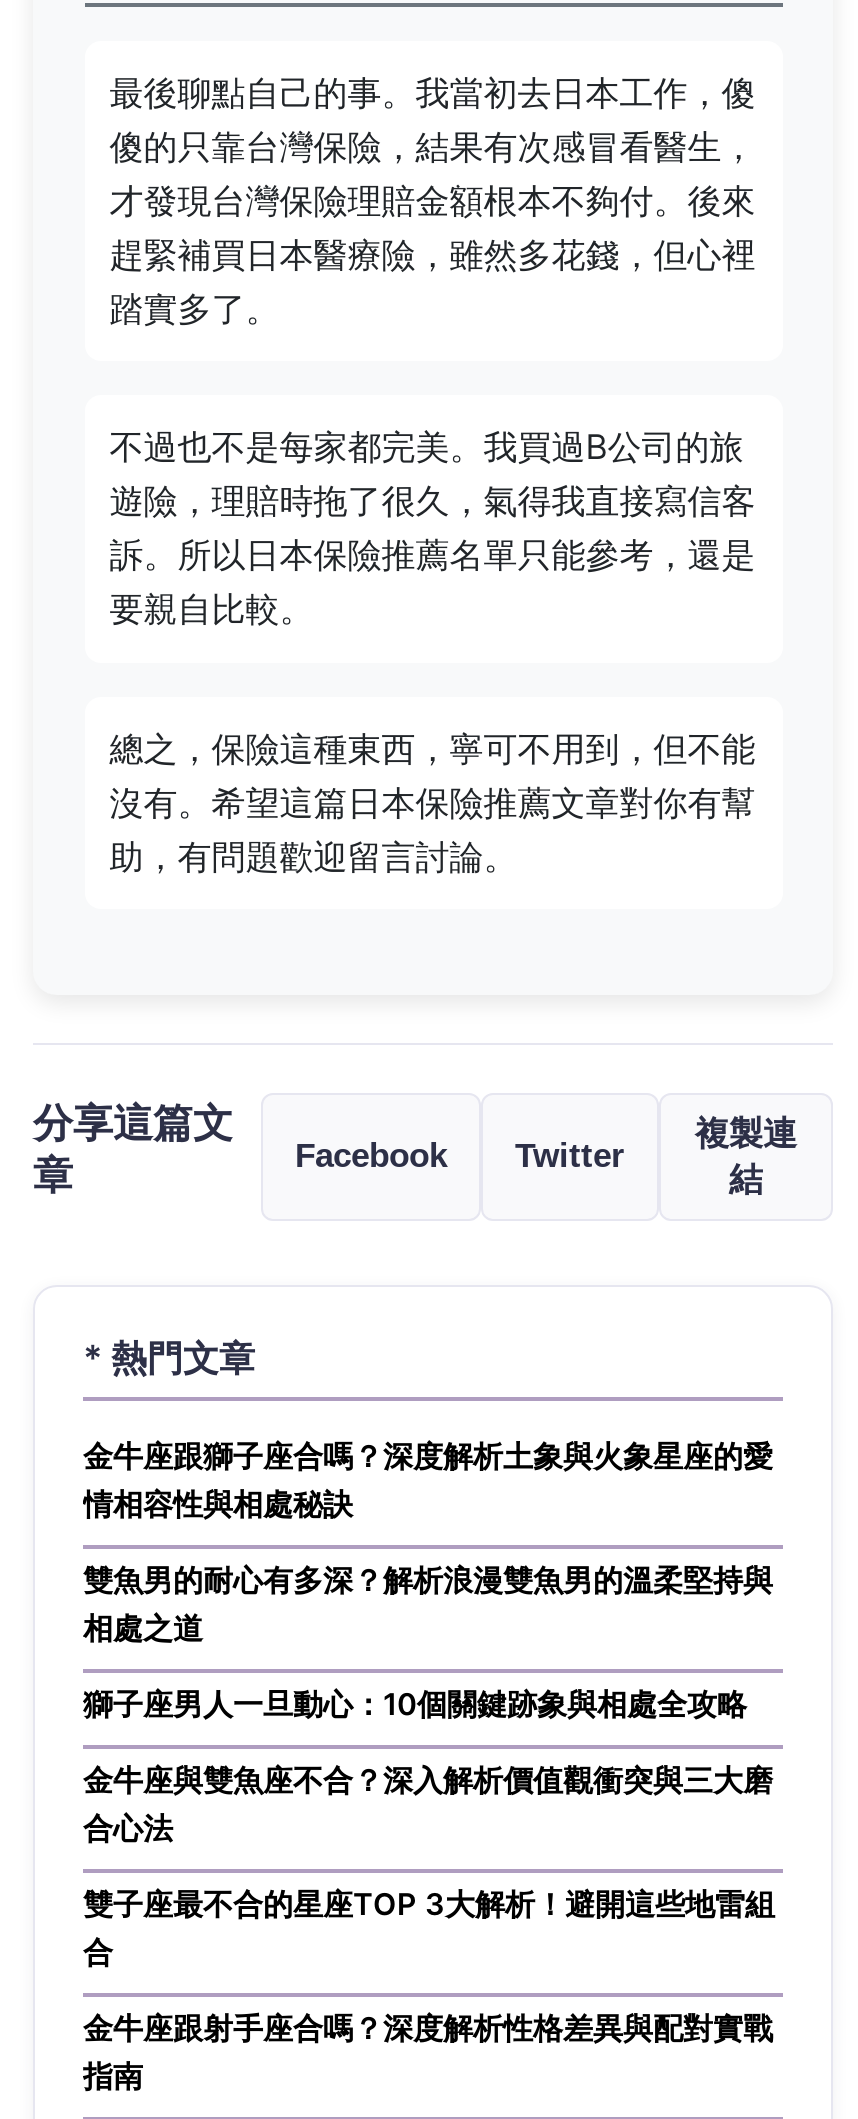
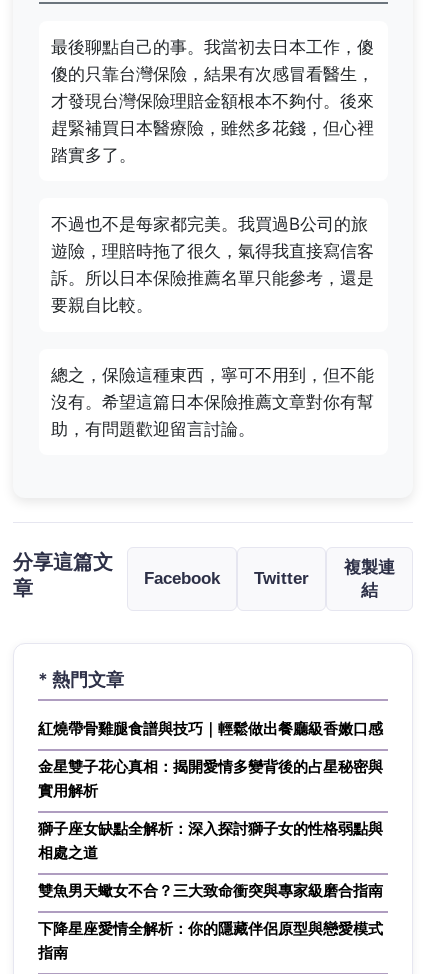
[83,1437,773,1599] 金牛座跟獅子座合嗎？深度解析土象與火象星座的愛 | 情相容性與相處秘訣 | 雙魚男的耐心有多深？解析浪漫雙魚男的溫柔堅持與 -> [38,719,383,838] 紅燒帶骨雞腿食譜與技巧｜輕鬆做出餐廳級香嫩口感 | 金星雙子花心真相：揭開愛情多變背後的占星秘密與 | 實用解析 | 獅子座女缺點全解析：深入探討獅子女的性格弱點與
moved [83,1609,203,1647] -> [38,843,98,862]: 相處之道
[83,1685,775,2047] 獅子座男人一旦動心：10個關鍵跡象與相處全攻略 | 金牛座與雙魚座不合？深入解析價值觀衝突與三大磨 | 合心法 | 雙子座最不合的星座TOP 3大解析！避開這些地雷組 | 合 | 金牛座跟射手座合嗎？深度解析性格差異與配對實戰 -> [38,881,383,938] 雙魚男天蠍女不合？三大致命衝突與專家級磨合指南 | 下降星座愛情全解析：你的隱藏伴侶原型與戀愛模式

